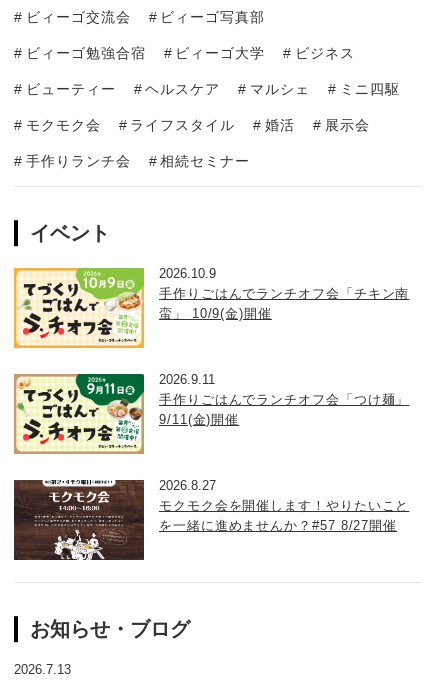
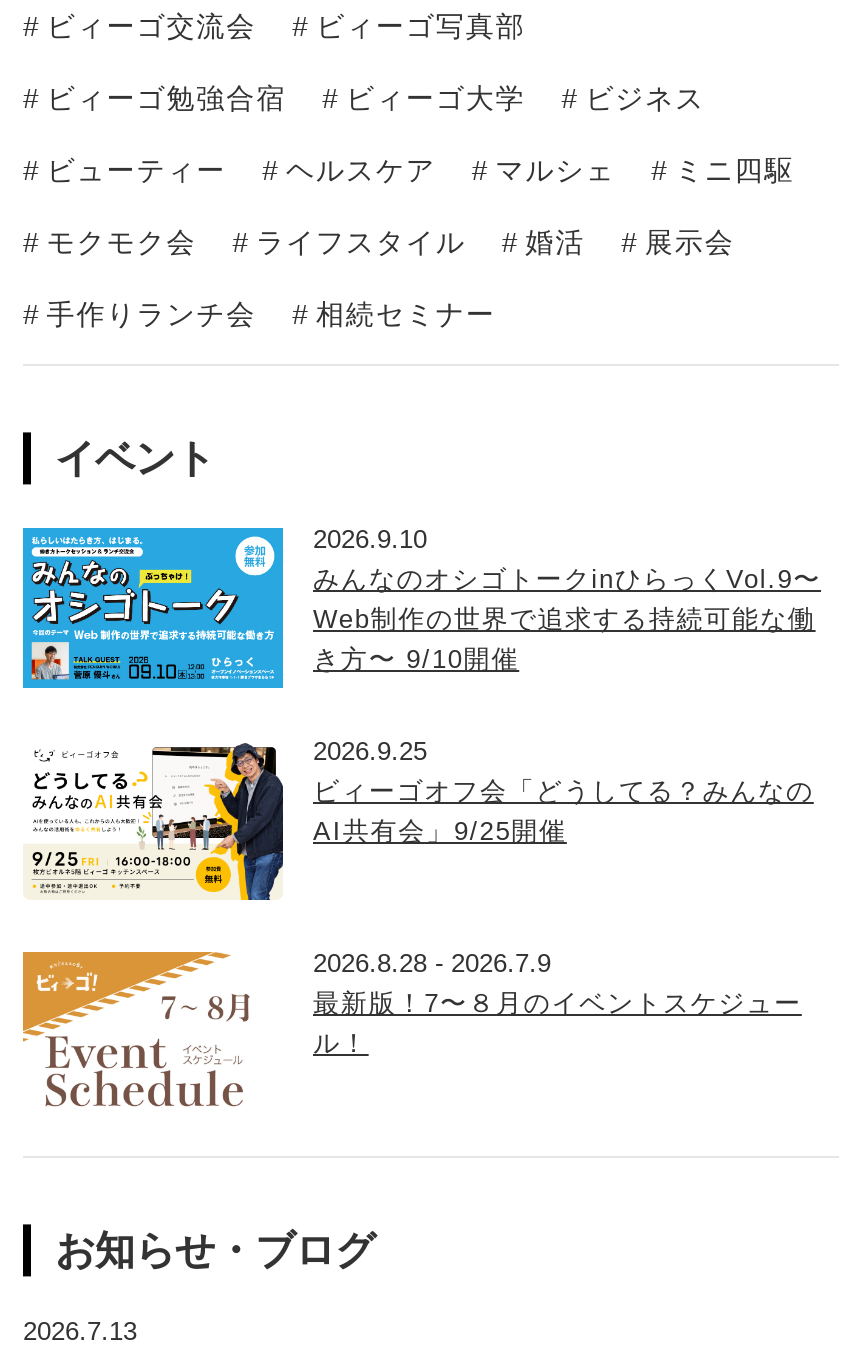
[13,266,409,349] [image] | 2026.10.9 | 手作りごはんでランチオフ会「チキン南 | 蛮」 10/9(金)開催 -> [21,524,821,690] [image] | 2026.9.10 | みんなのオシゴトークinひらっくVol.9〜 | Web制作の世界で追求する持続可能な働 | き方〜 9/10開催
[13,372,409,455] [image] | 2026.9.11 | 手作りごはんでランチオフ会「つけ麺」 | 9/11(金)開催 -> [23,736,814,902] [image] | 2026.9.25 | ビィーゴオフ会「どうしてる？みんなの | AI共有会」9/25開催
[13,478,409,561] [image] | 2026.8.27 | モクモク会を開催します！やりたいこと | を一緒に進めませんか？#57 8/27開催 -> [21,948,802,1112] [image] | 2026.8.28 - 2026.7.9 | 最新版！7〜８月のイベントスケジュー | ル！

